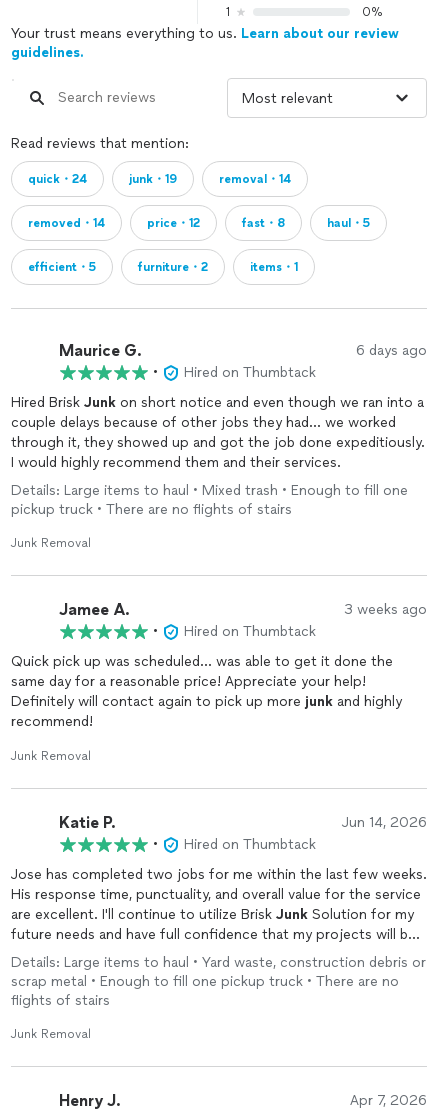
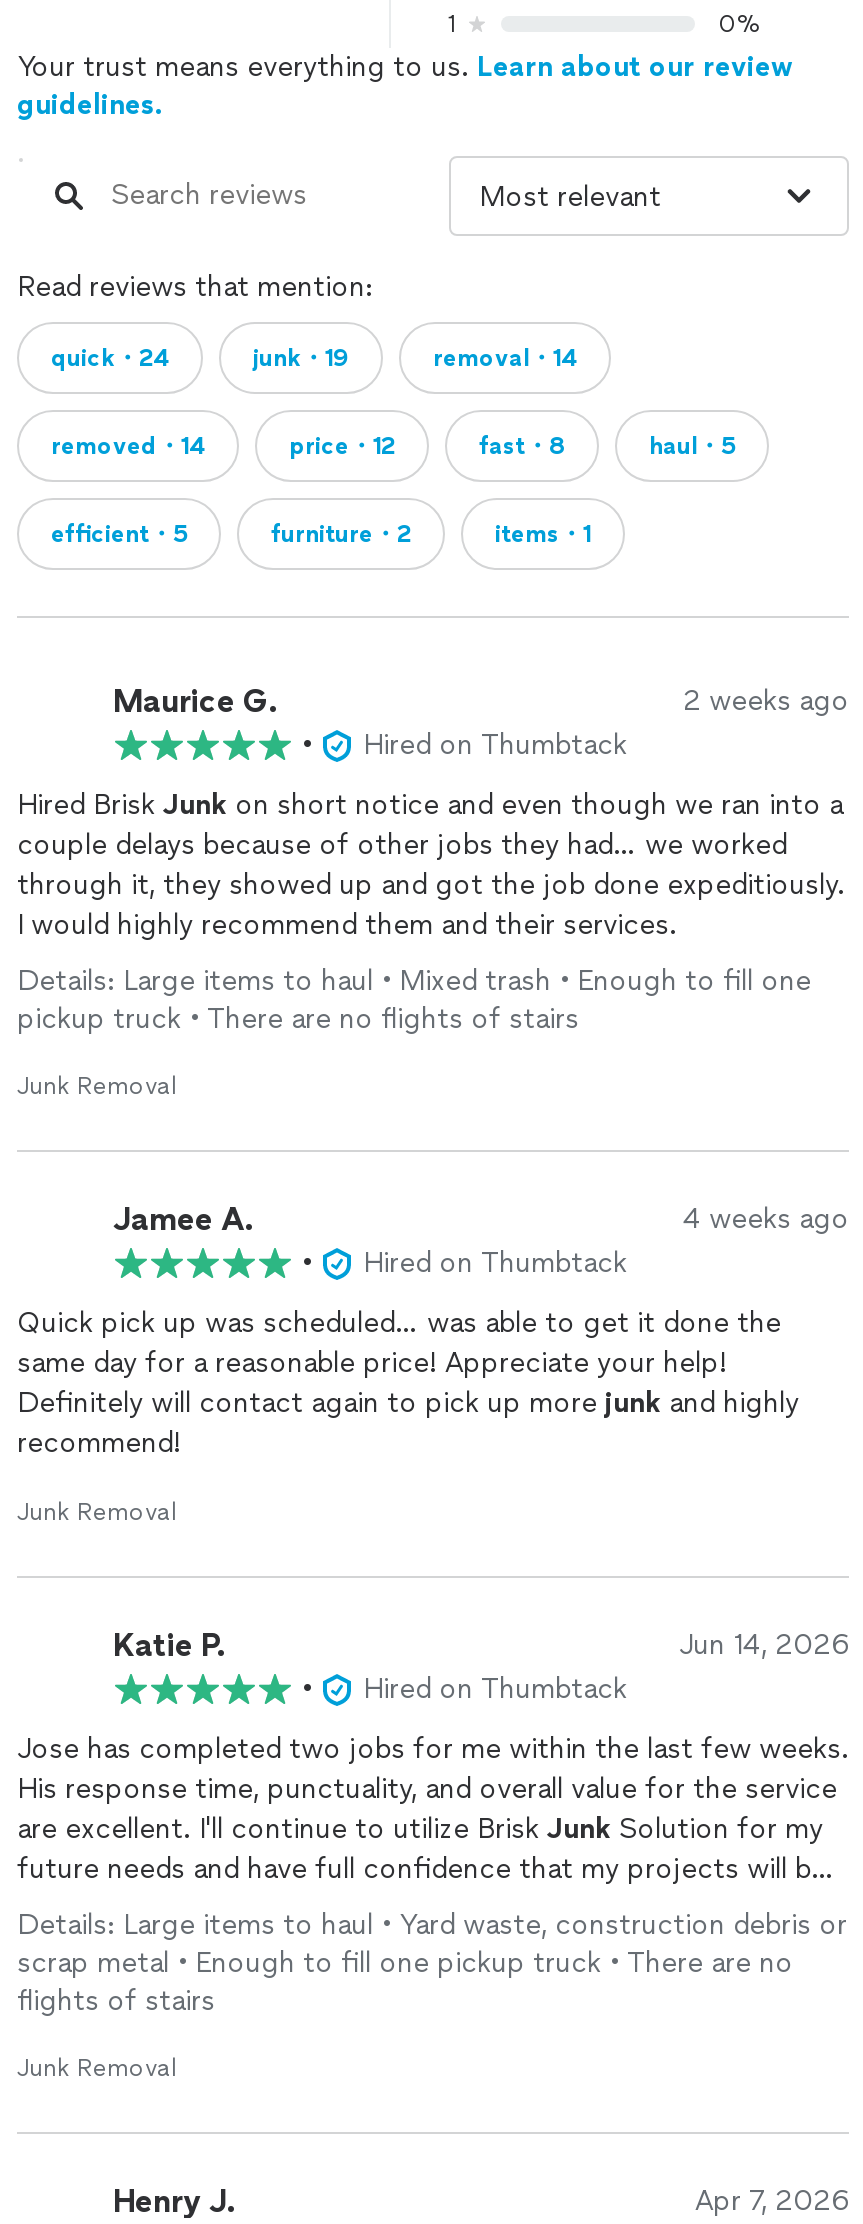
[356,342,427,359] 6 days ago -> [683,684,849,718] 2 weeks ago
[344,601,427,618] 3 weeks ago -> [683,1202,849,1236] 4 weeks ago

